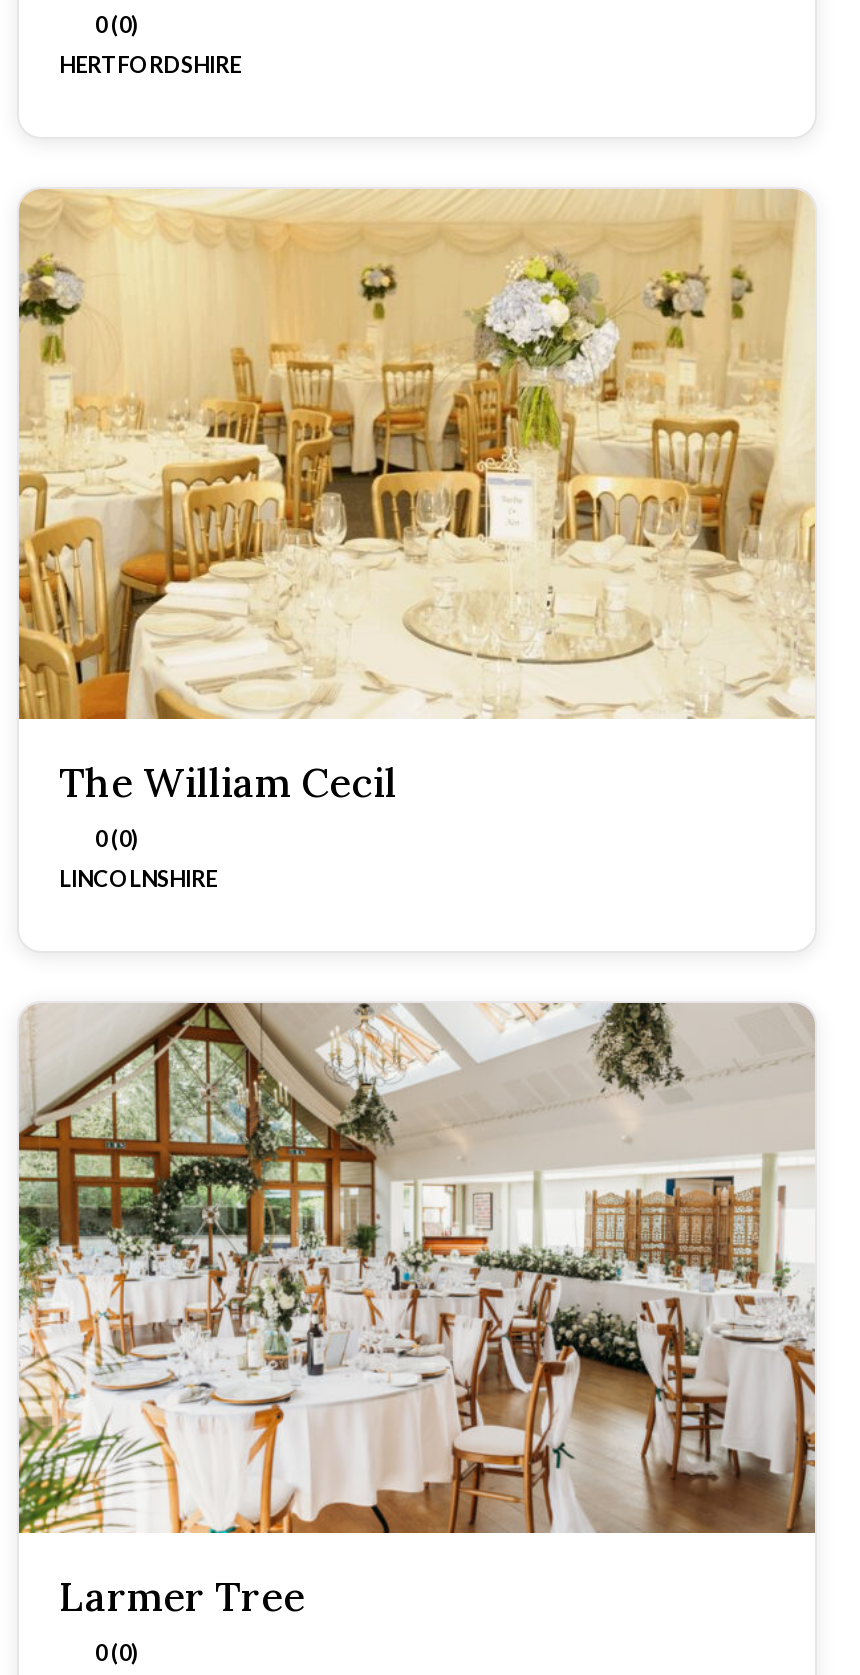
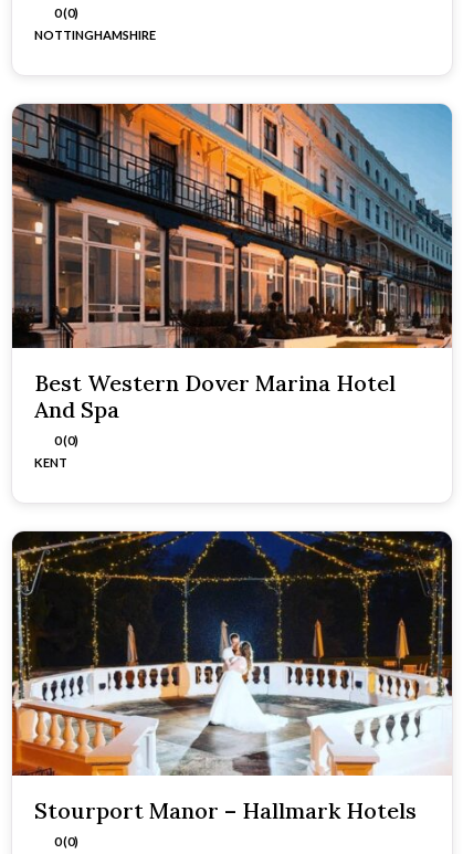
[59,50,241,76] HERTFORDSHIRE -> [34,28,156,42] NOTTINGHAMSHIRE
[17,188,817,807] [image] | The William Cecil -> [11,103,453,423] [image] | Best Western Dover Marina Hotel | And Spa
[59,865,217,891] LINCOLNSHIRE -> [34,456,67,470] KENT
[17,1002,817,1622] [image] | Larmer Tree -> [11,530,453,825] [image] | Stourport Manor – Hallmark Hotels

